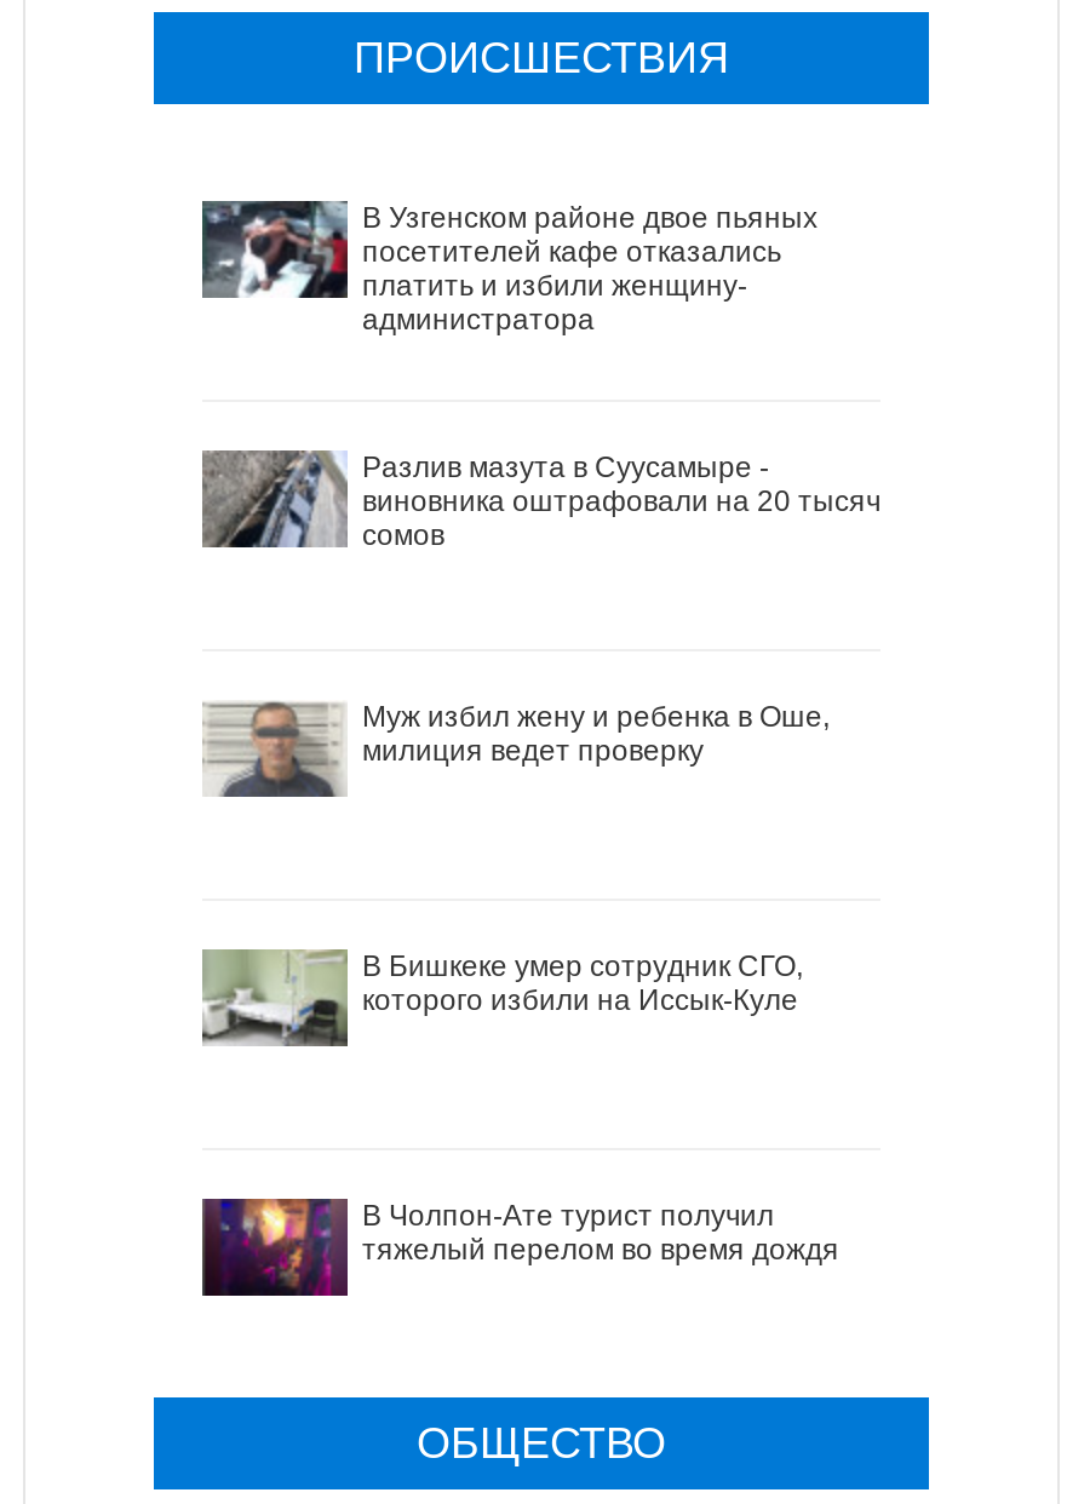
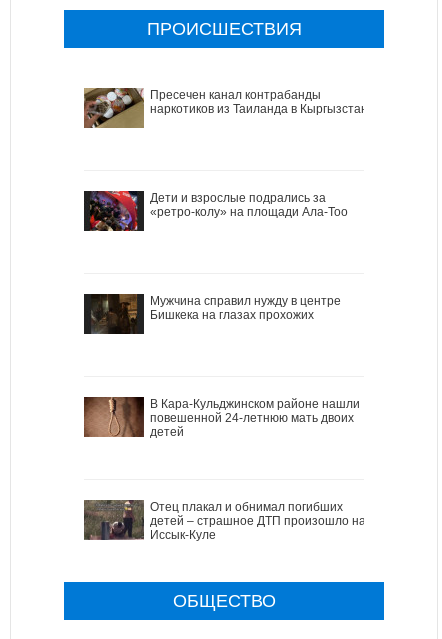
[200,200,818,336] [image] | В Узгенском районе двое пьяных | посетителей кафе отказались | платить и избили женщину- | администратора -> [83,88,368,129] [image] | Пресечен канал контрабанды | наркотиков из Таиланда в Кыргызстан
[202,448,880,551] [image] | Разлив мазута в Суусамыре - | виновника оштрафовали на 20 тысяч | сомов -> [84,190,348,232] [image] | Дети и взрослые подрались за | «ретро-колу» на площади Ала-Тоо
[202,699,830,797] [image] | Муж избил жену и ребенка в Оше, | милиция ведет проверку -> [83,293,341,335] [image] | Мужчина справил нужду в центре | Бишкека на глазах прохожих
[202,949,803,1046] [image] | В Бишкеке умер сотрудник СГО, | которого избили на Иссык-Куле -> [83,397,360,439] [image] | В Кара-Кульджинском районе нашли | повешенной 24-летнюю мать двоих | детей
[205,1196,839,1298] [image] | В Чолпон-Ате турист получил | тяжелый перелом во время дождя -> [84,499,366,542] [image] | Отец плакал и обнимал погибших | детей – страшное ДТП произошло на | Иссык-Куле

